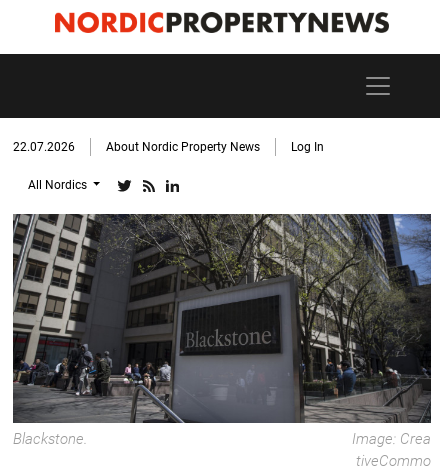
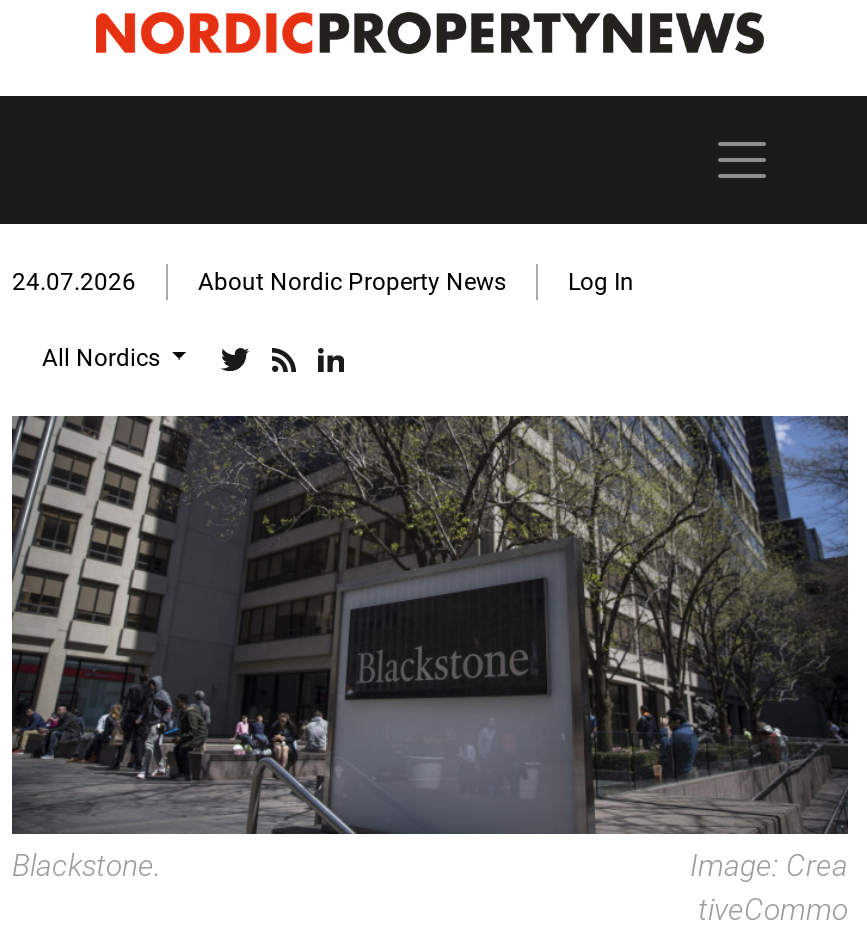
[13,140,75,154] 22.07.2026 -> [12,268,136,296] 24.07.2026

